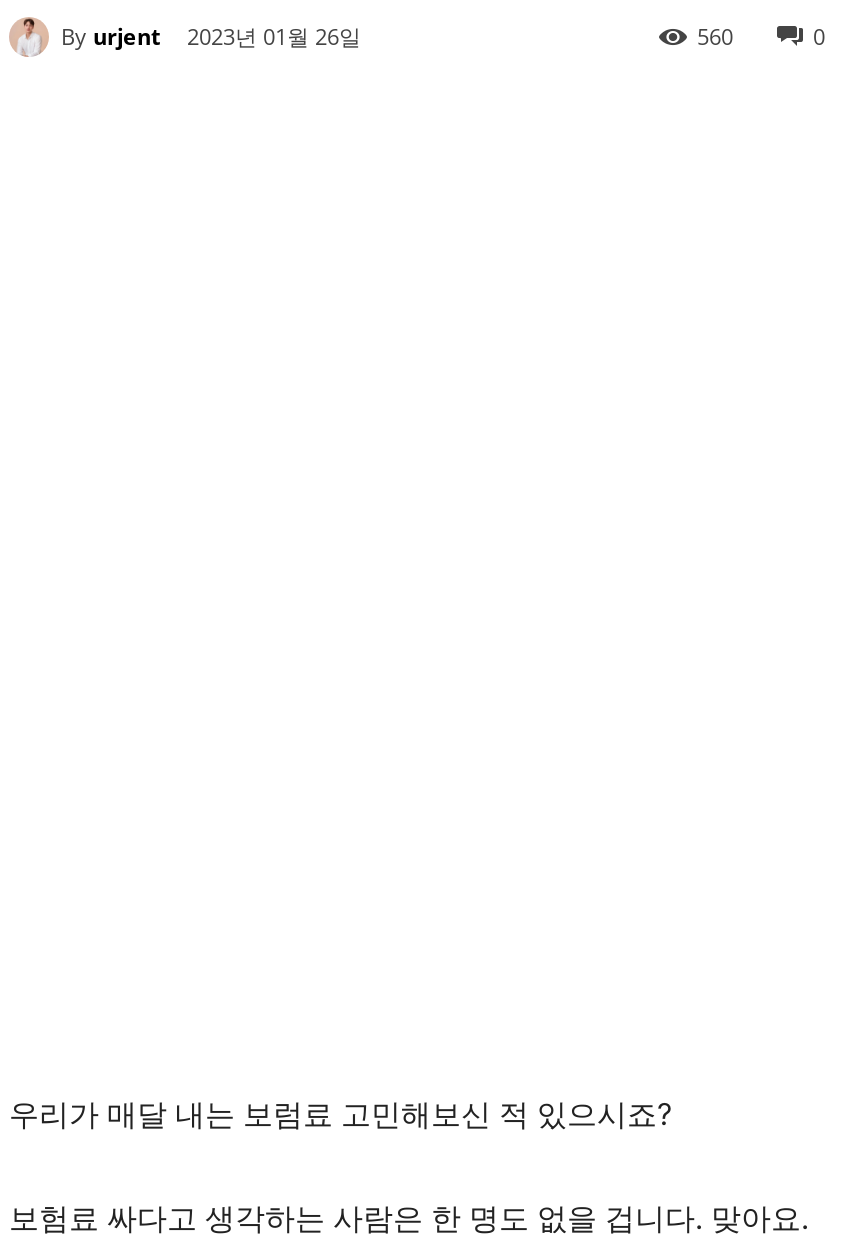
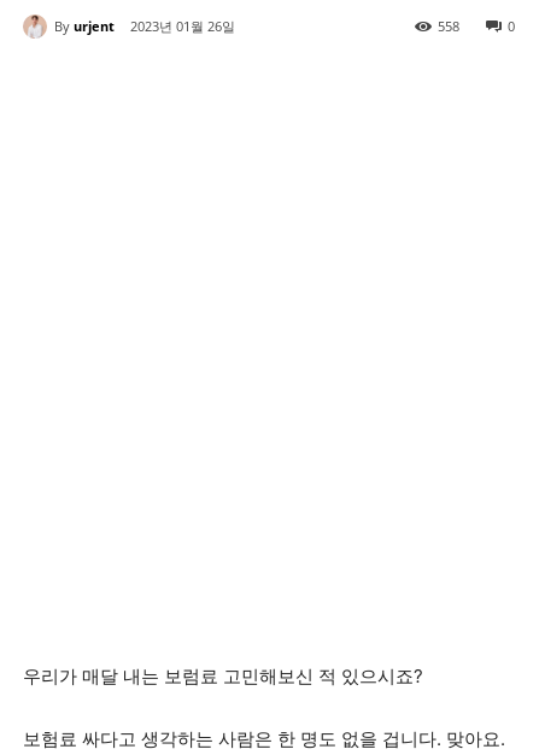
[697,21,733,51] 560 -> [438,17,459,35] 558

